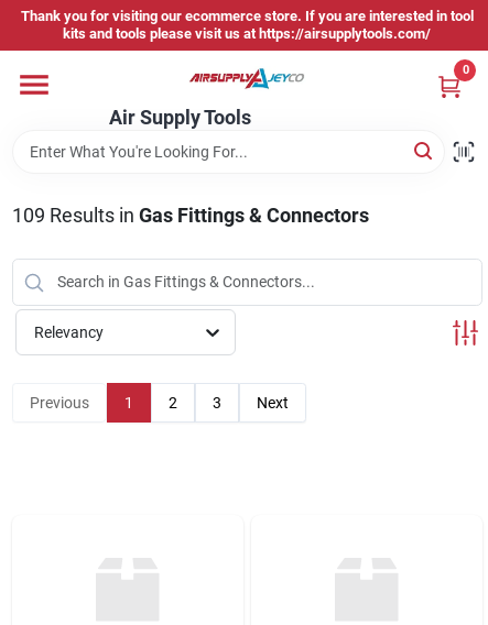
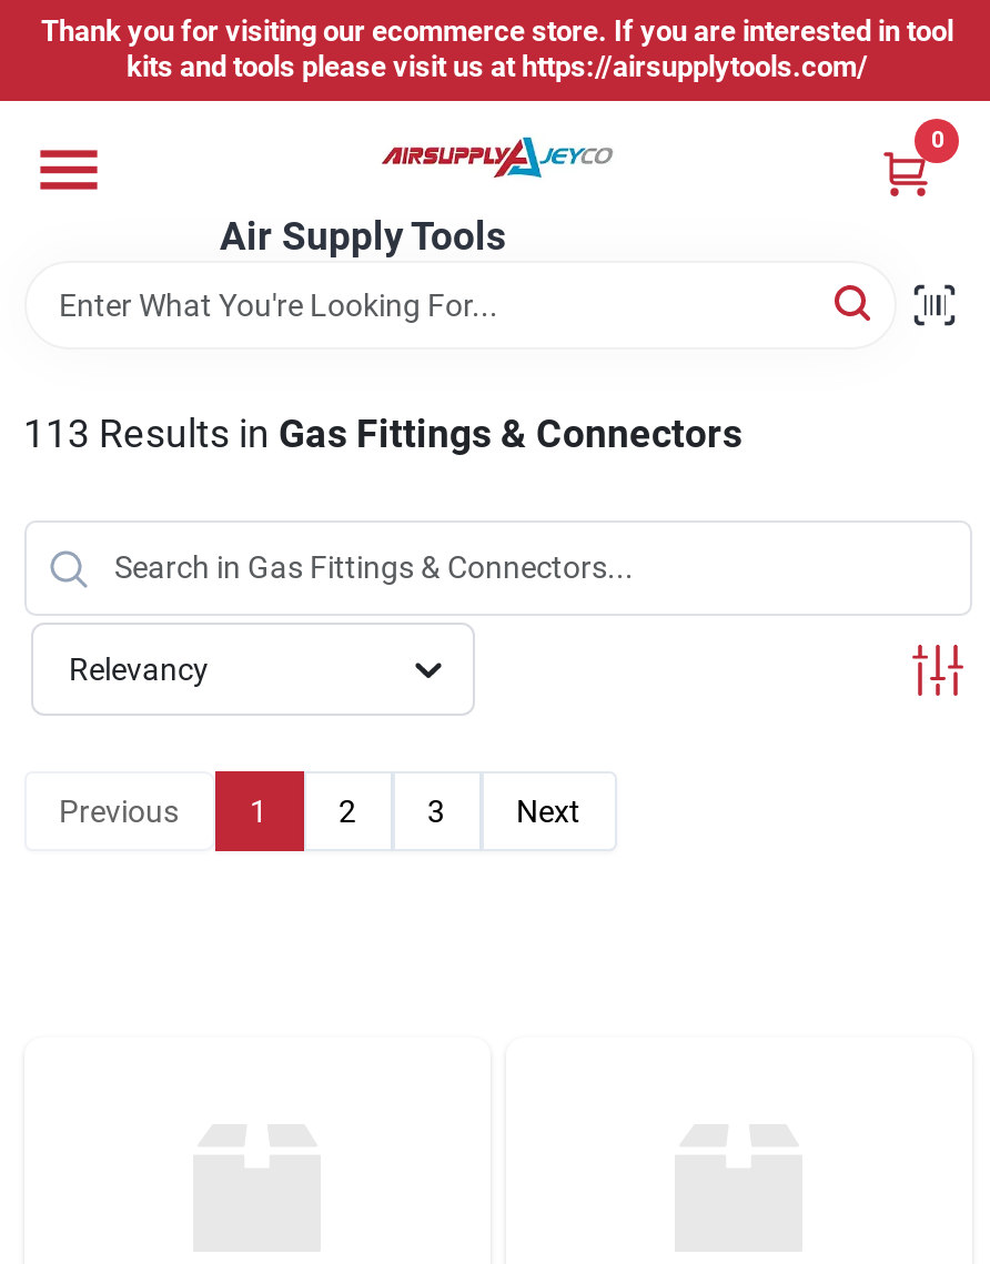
[12,204,368,226] 109 Results in Gas Fittings & Connectors -> [23,411,742,455] 113 Results in Gas Fittings & Connectors

